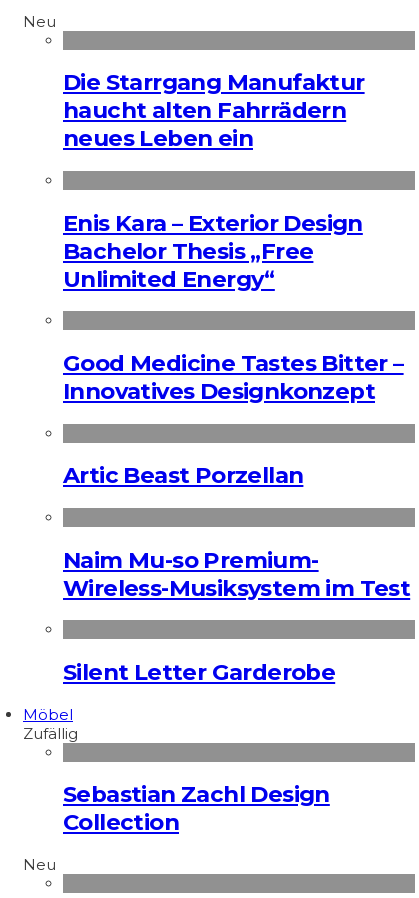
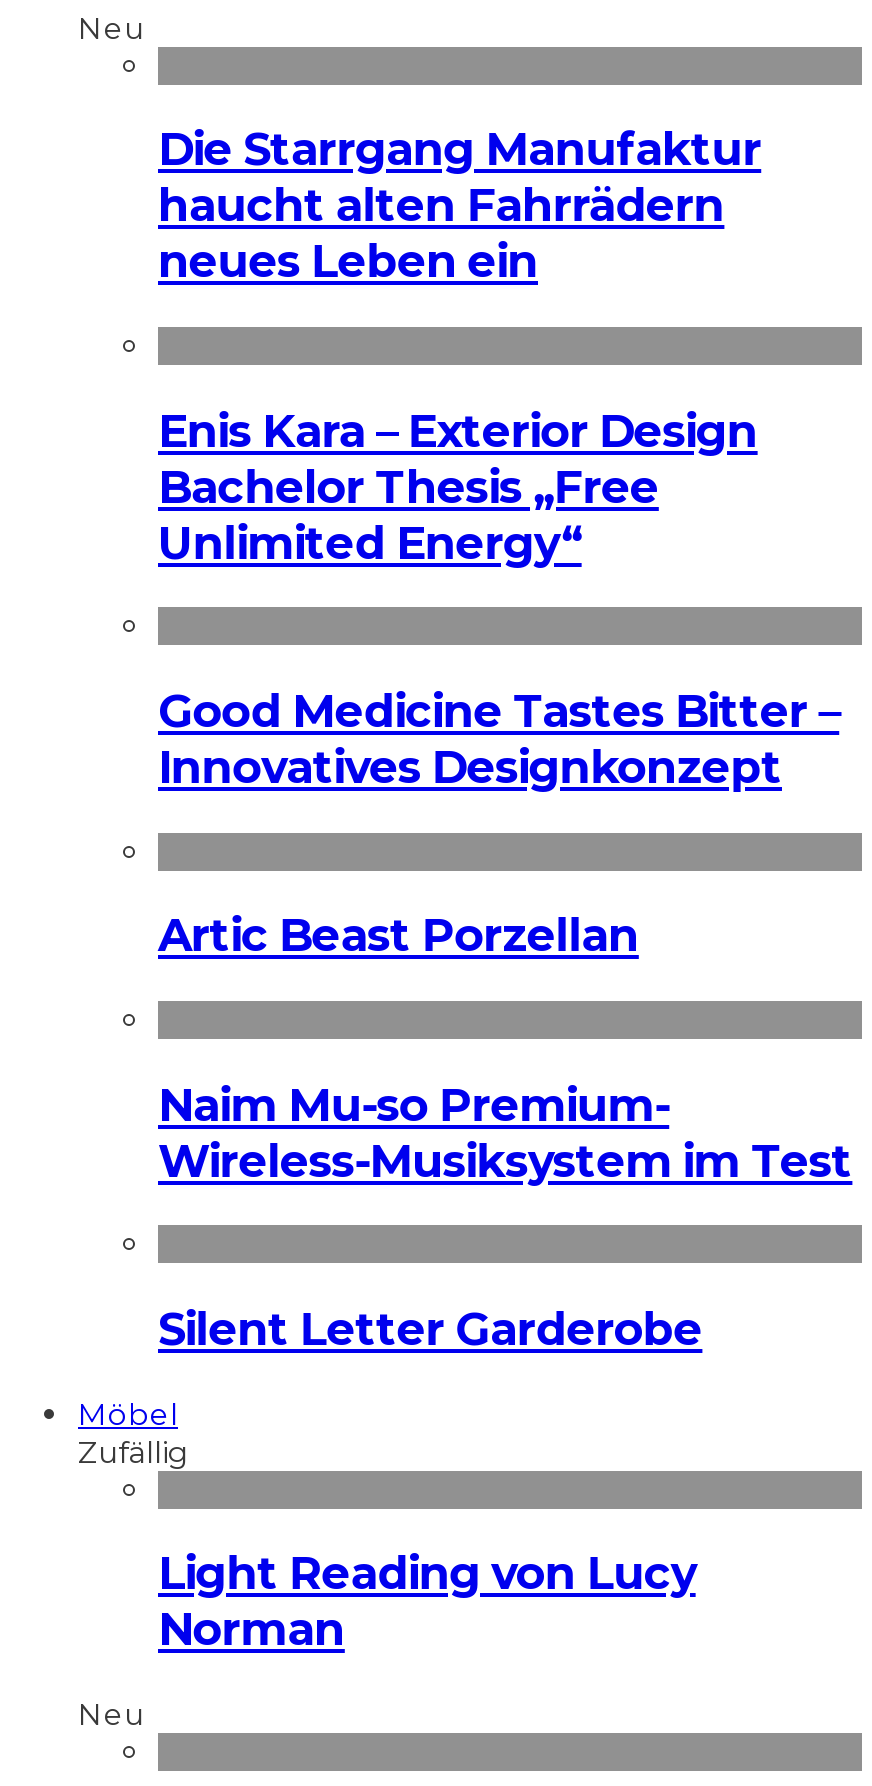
[63,780,330,836] Sebastian Zachl Design | Collection -> [158,1546,696,1658] Light Reading von Lucy | Norman

